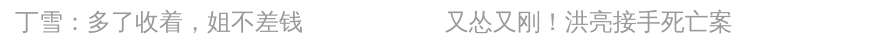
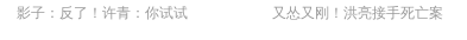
[15,8,303,36] 丁雪：多了收着，姐不差钱 -> [17,5,188,21] 影子：反了！许青：你试试

